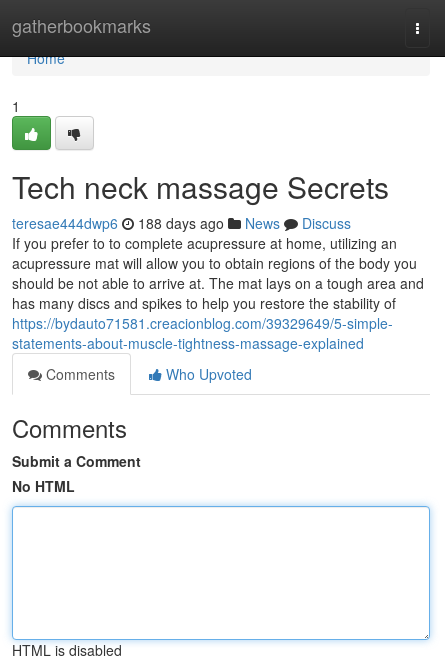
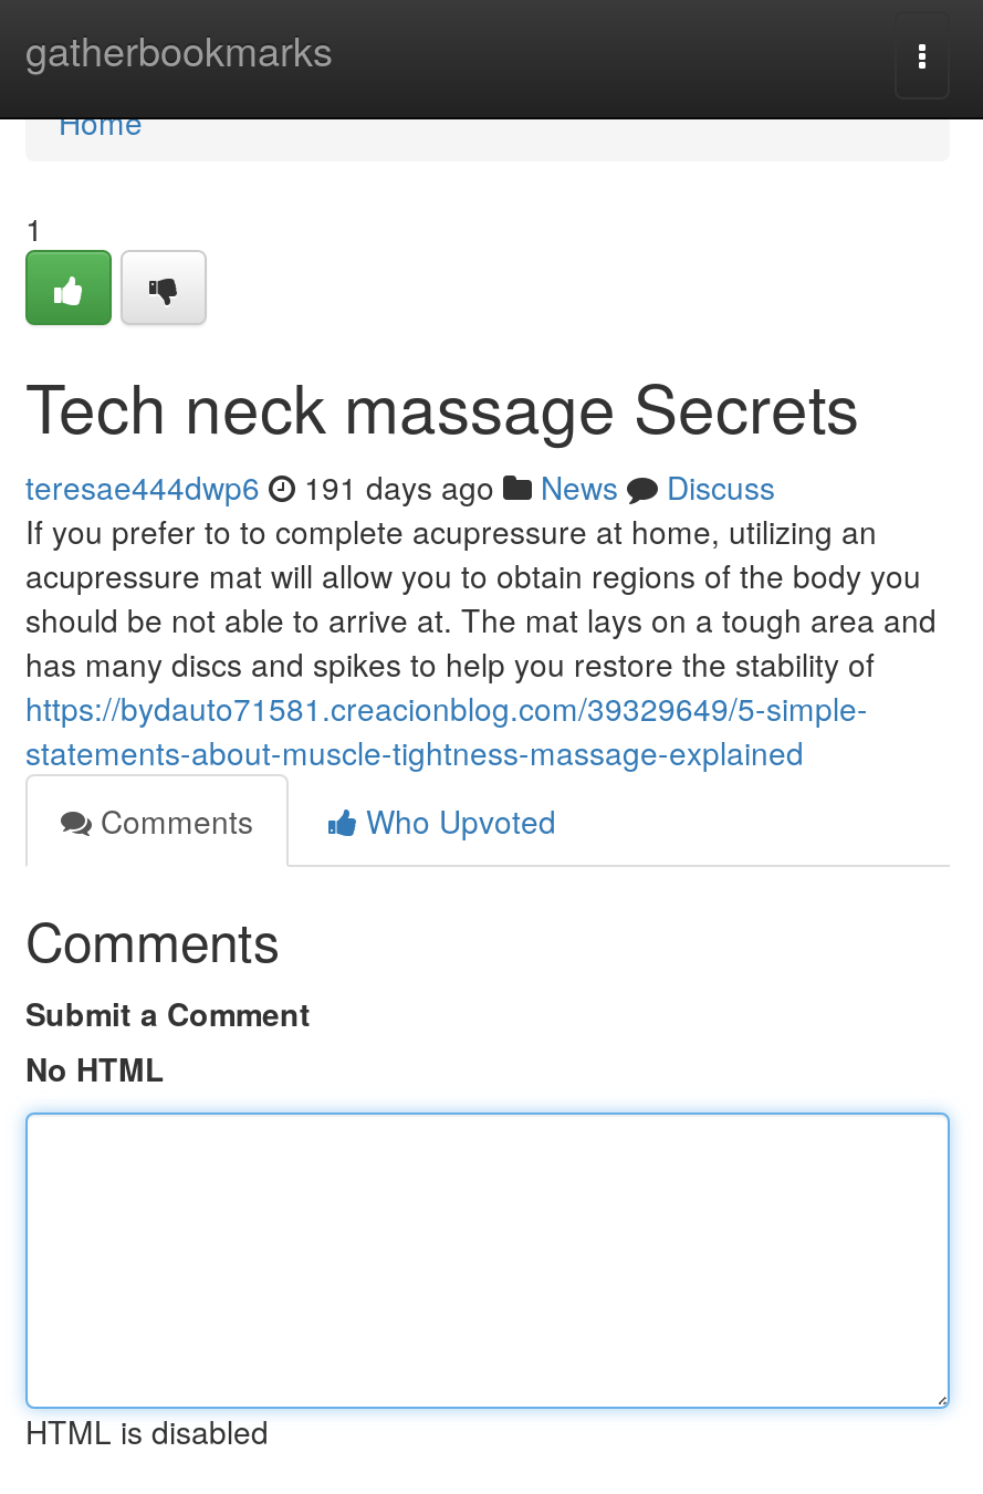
[12,213,351,233] teresae444dwp6 188 days ago News Discuss -> [25,464,775,509] teresae444dwp6 191 days ago News Discuss

